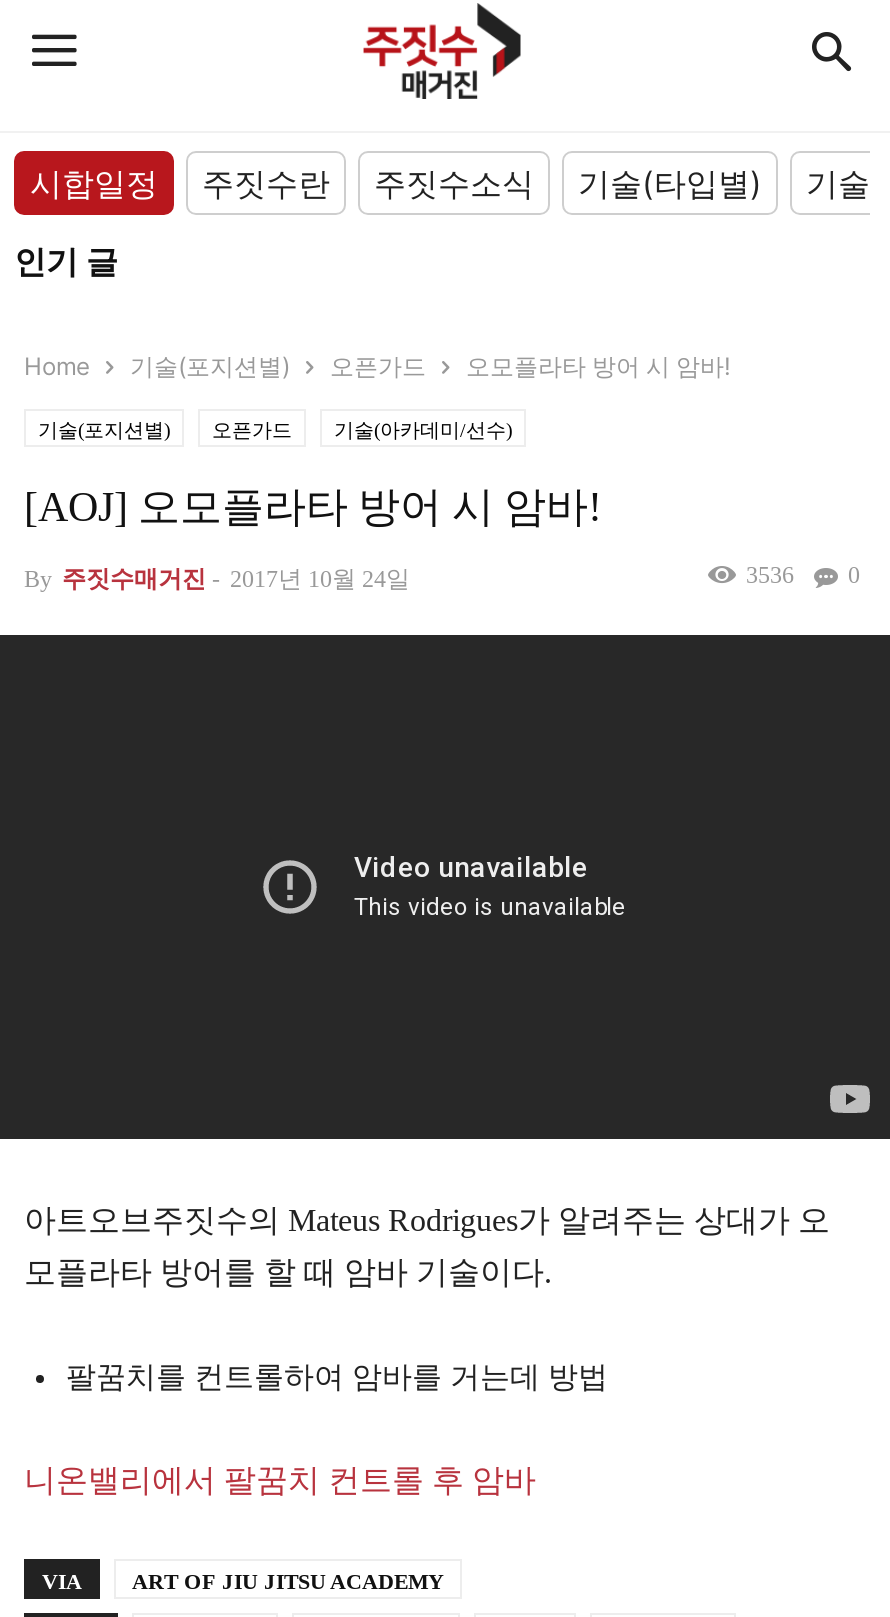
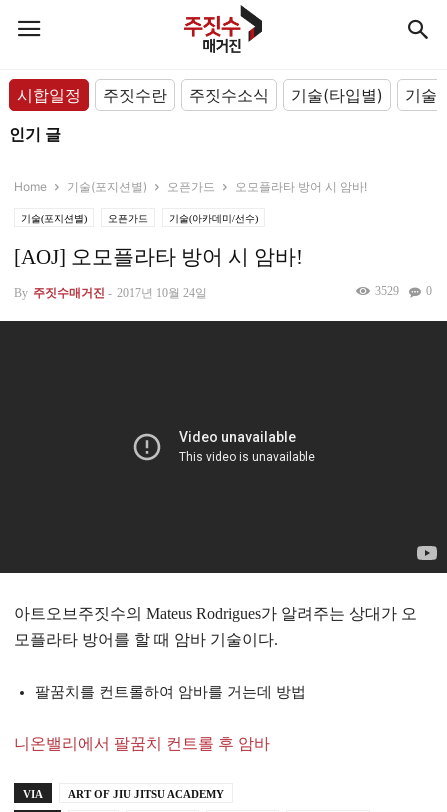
[746,561,860,589] 3536 0 -> [375,284,432,298] 3529 0

